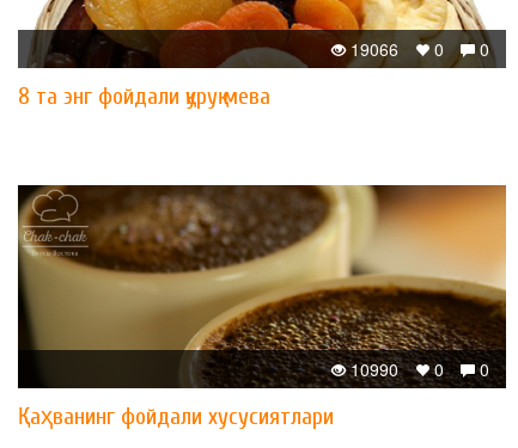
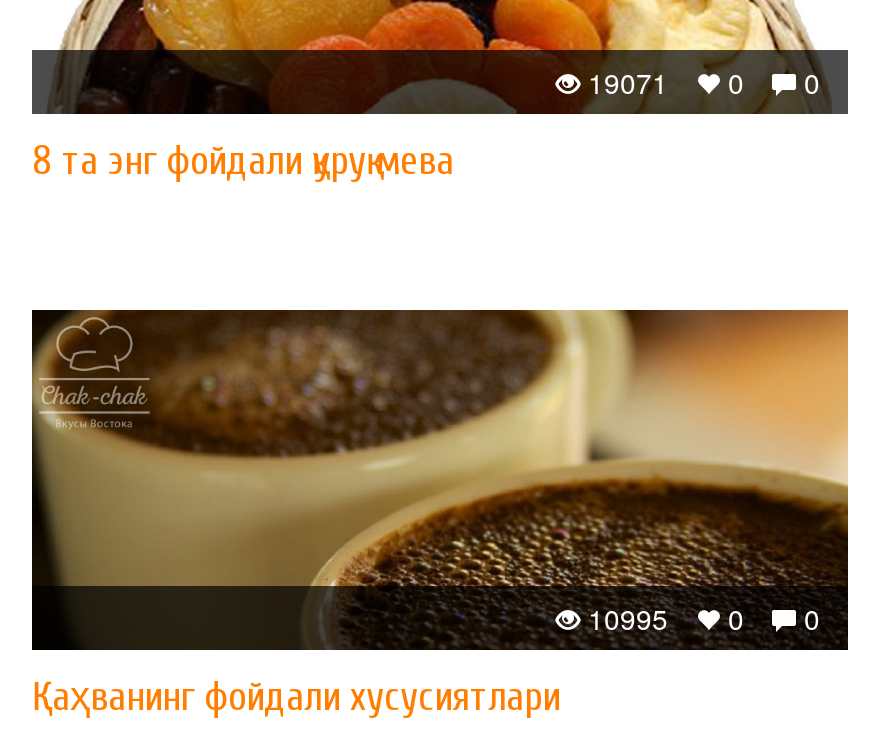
[351,37,489,61] 19066 0 0 -> [588,62,820,102] 19071 0 0
[351,357,489,381] 10990 0 0 -> [588,598,820,638] 10995 0 0

